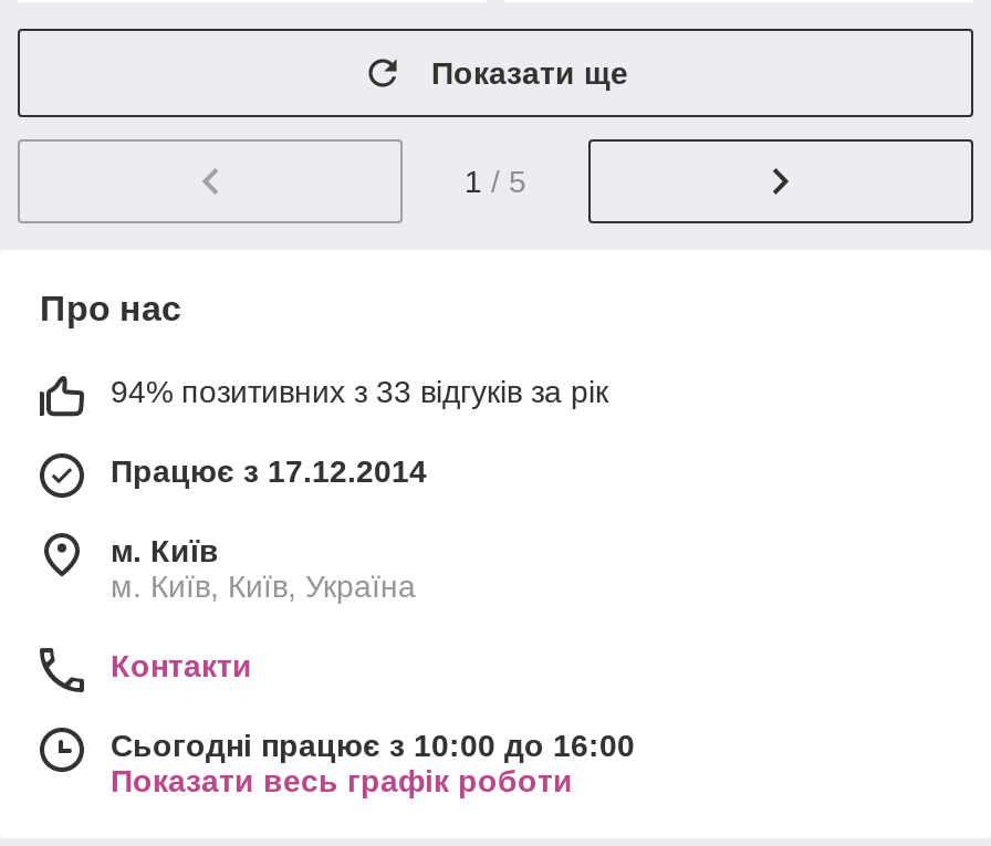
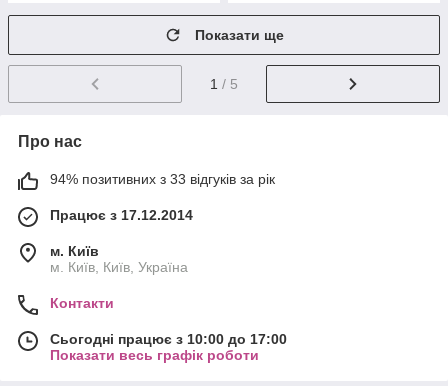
[111,728,635,763] Сьогодні працює з 10:00 до 16:00 -> [50,331,287,347] Сьогодні працює з 10:00 до 17:00

